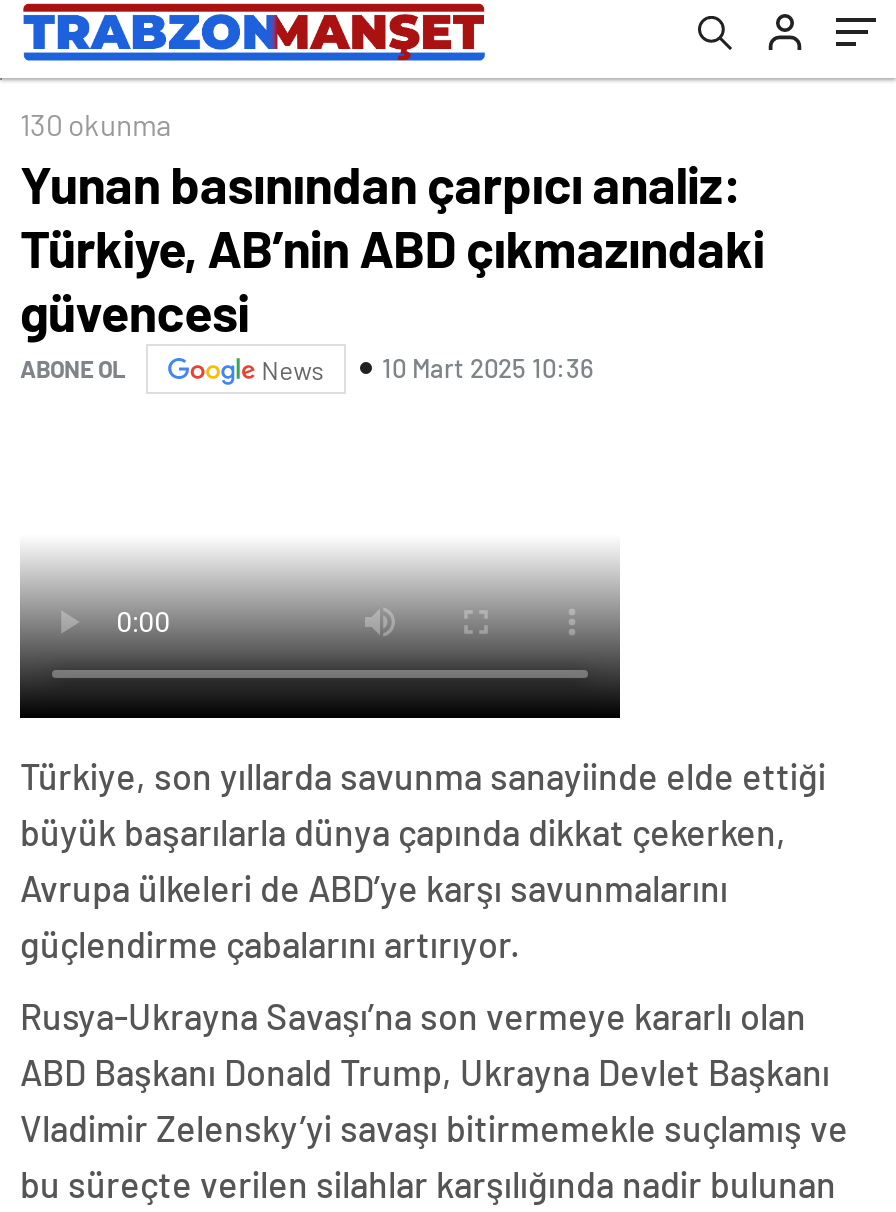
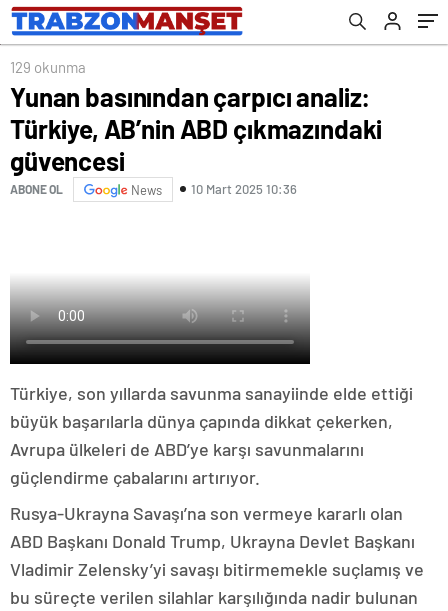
[20,105,172,141] 130 okunma -> [10,58,86,76] 129 okunma

